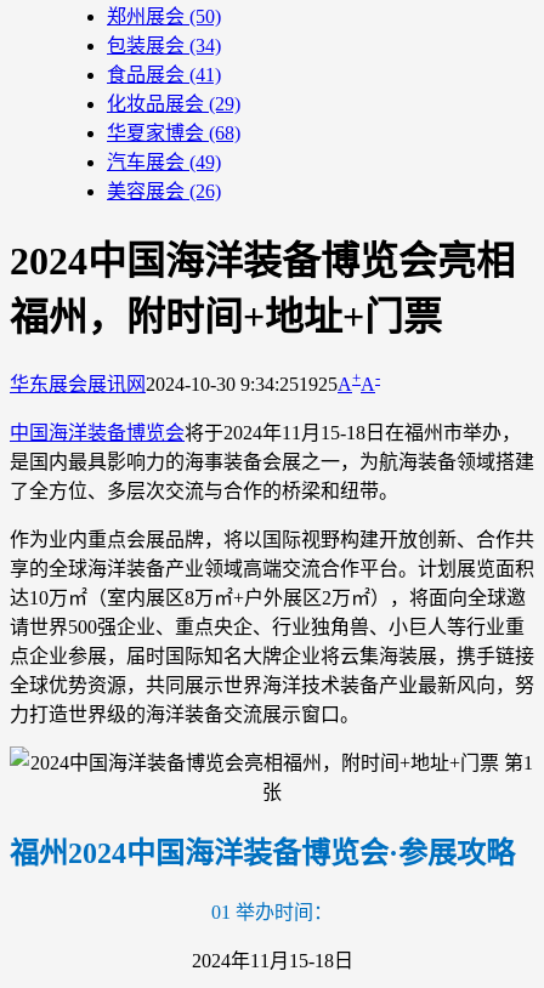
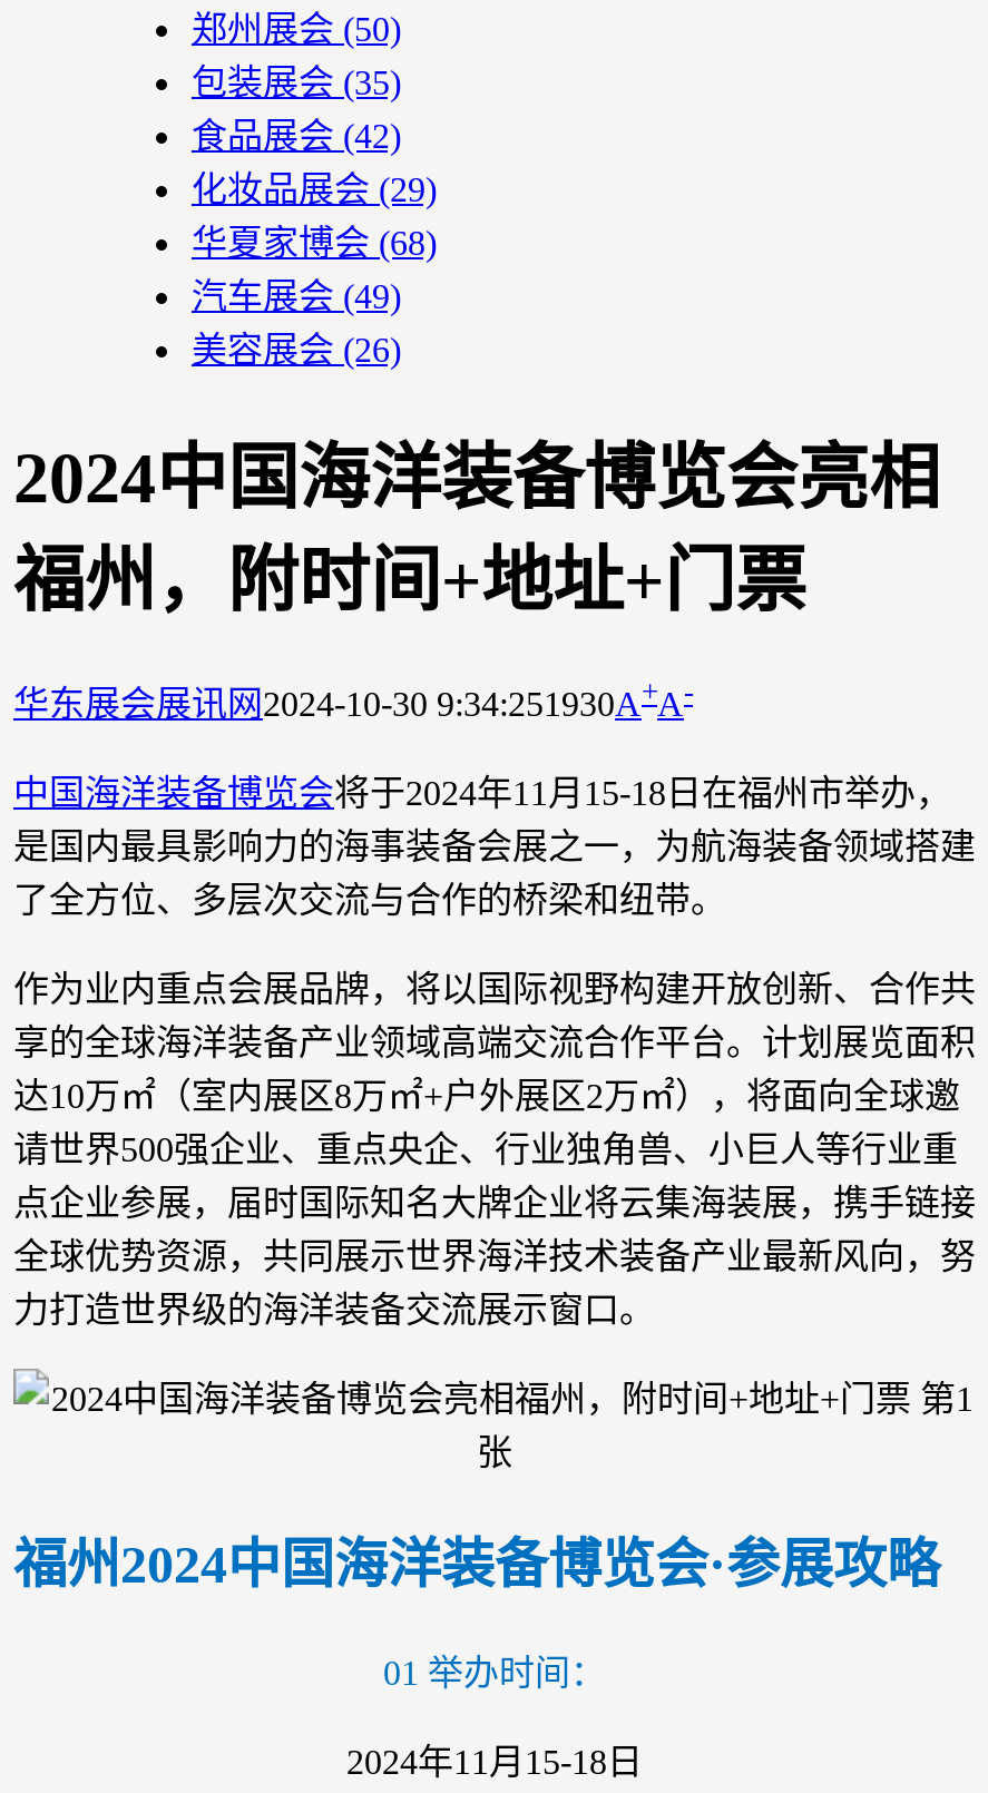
[107,35,221,56] 包装展会(34) -> [192,63,401,101] 包装展会(35)
[107,64,221,85] 食品展会(41) -> [192,117,401,155] 食品展会(42)
[10,368,380,394] 华东展会展讯网2024-10-30 9:34:251925A+A- -> [13,675,693,723] 华东展会展讯网2024-10-30 9:34:251930A+A-

